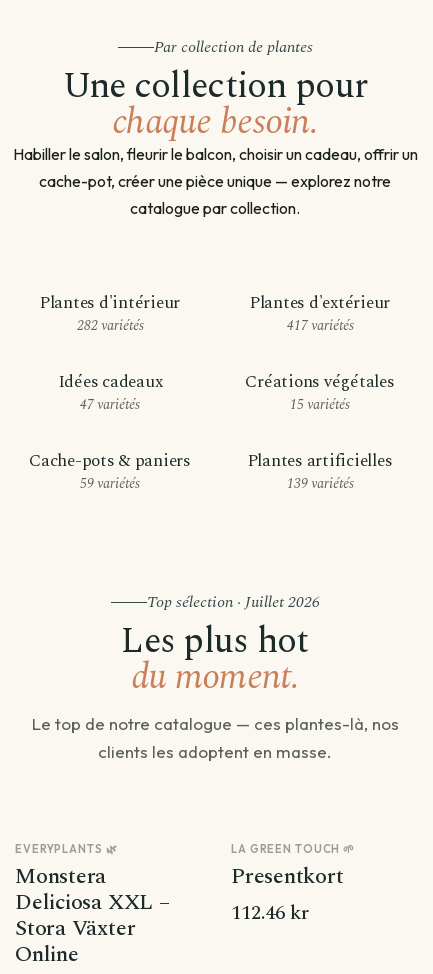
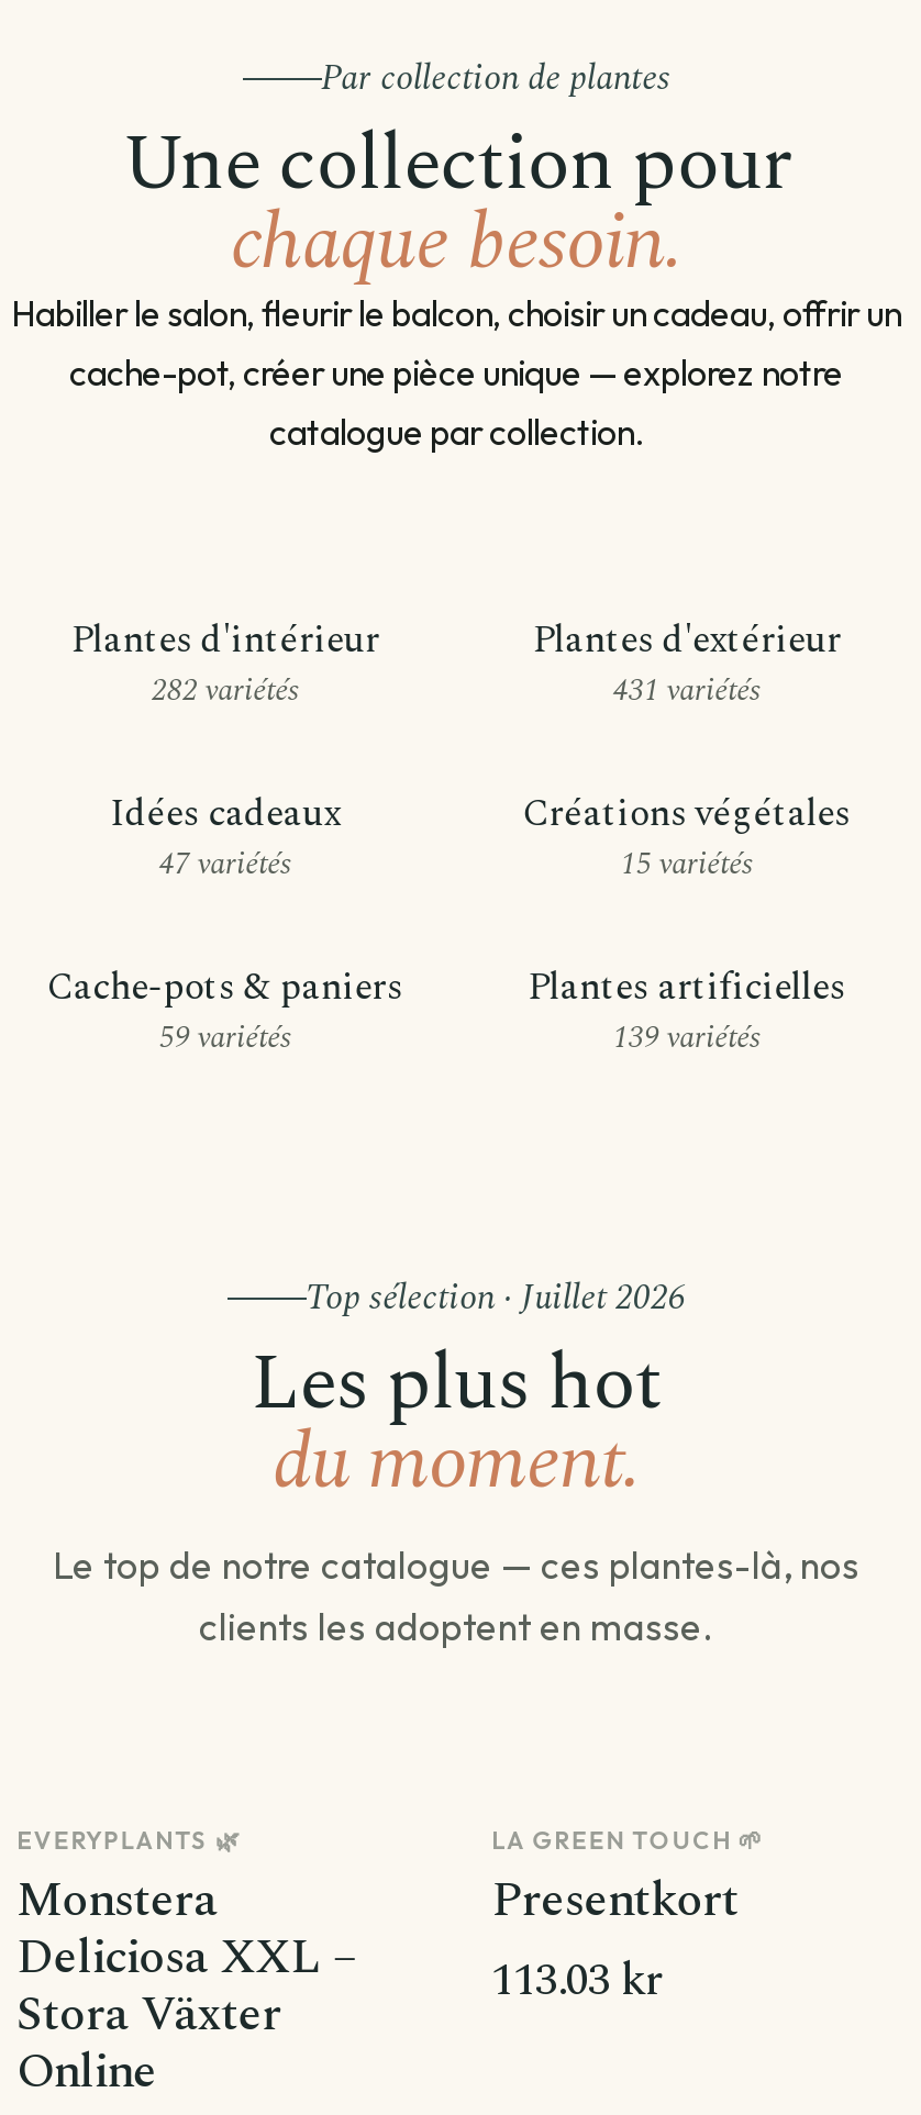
[286,315,353,336] 417 variétés -> [613,668,761,714] 431 variétés
[231,898,309,928] 112.46 kr -> [491,1948,663,2014] 113.03 kr

